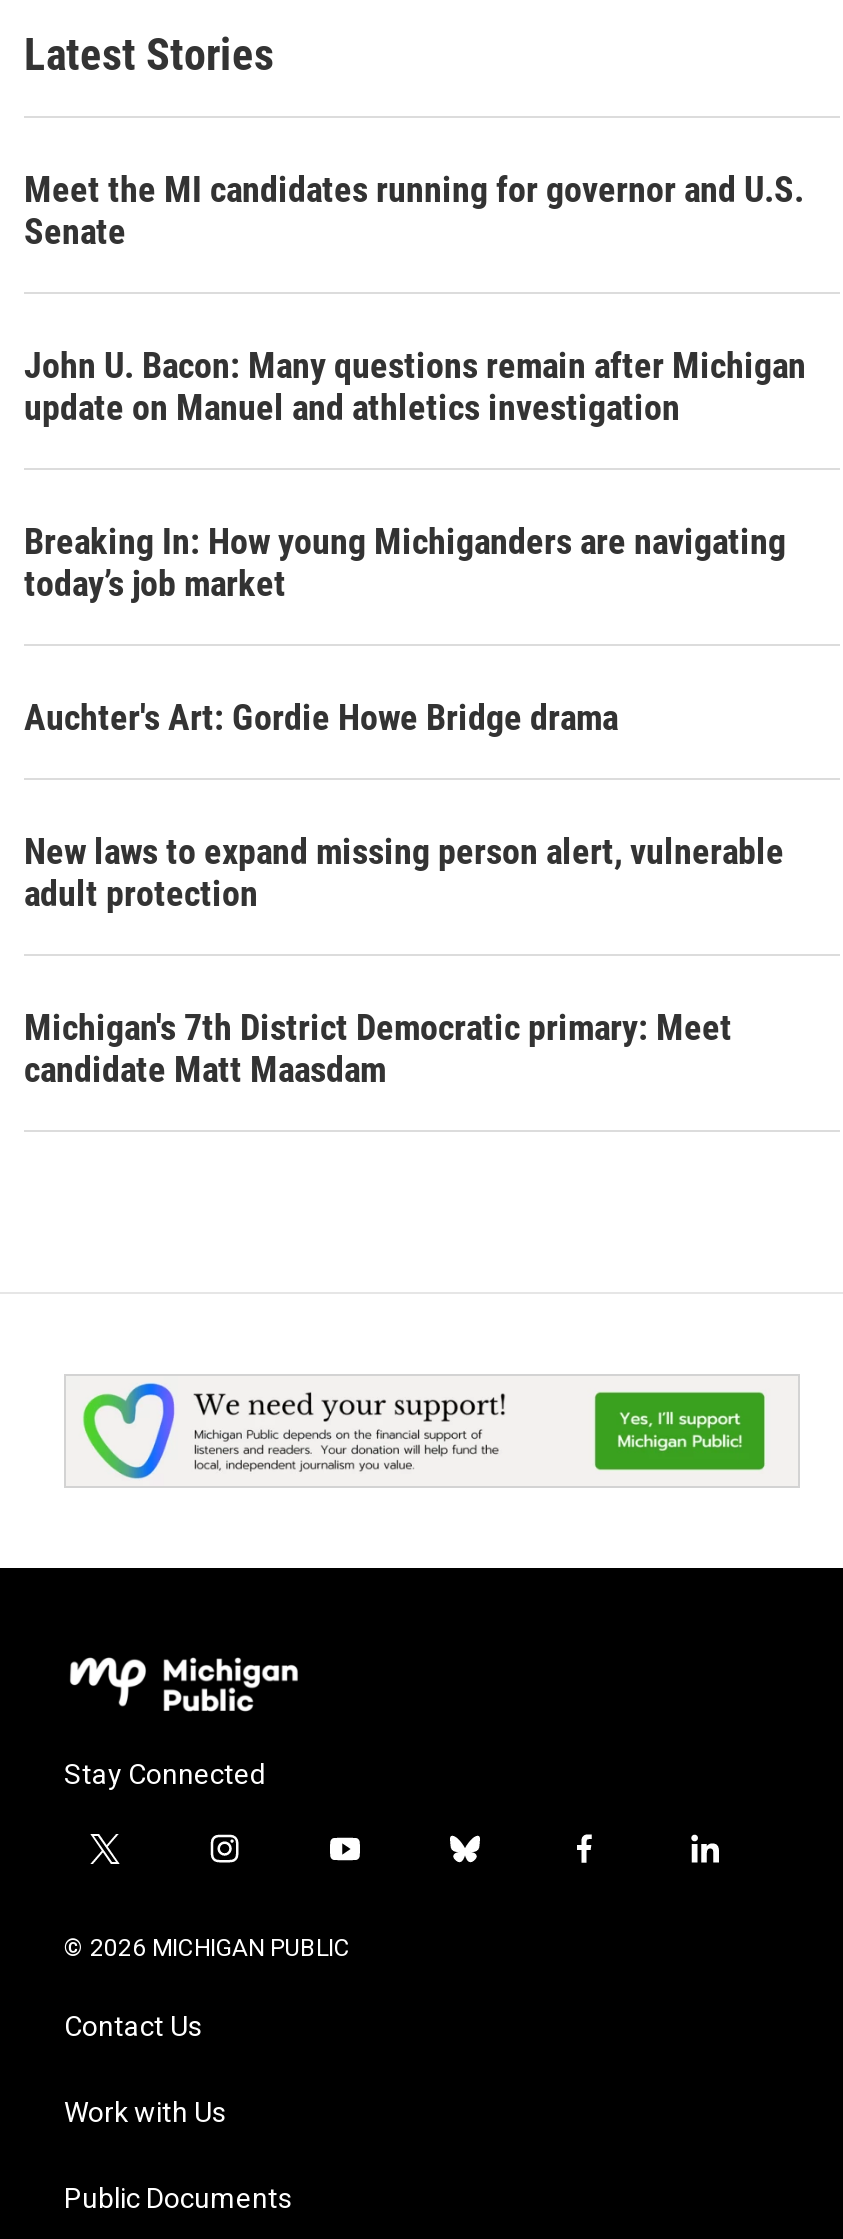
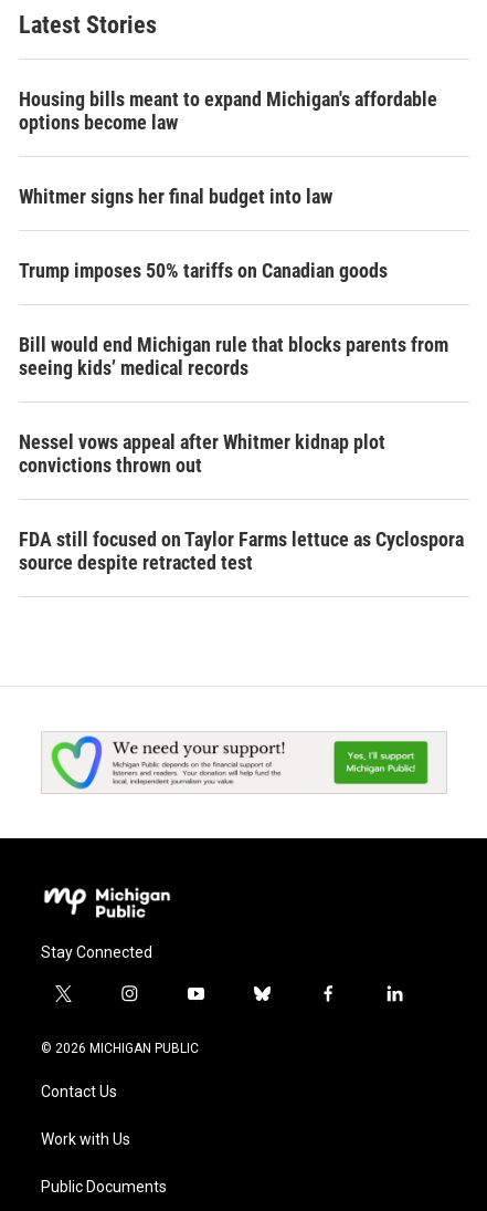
[24,168,804,252] Meet the MI candidates running for governor and U.S. | Senate -> [19,87,437,134] Housing bills meant to expand Michigan's affordable | options become law
[24,344,806,428] John U. Bacon: Many questions remain after Michigan | update on Manuel and athletics investigation -> [19,185,332,208] Whitmer signs her final budget into law
[24,520,786,604] Breaking In: How young Michiganders are navigating | today’s job market -> [19,259,388,282] Trump imposes 50% tariffs on Canadian goods
[24,696,618,738] Auchter's Art: Gordie Howe Bridge drama -> [19,333,448,379] Bill would end Michigan rule that blocks parents from | seeing kids’ medical records
[24,830,784,914] New laws to expand missing person alert, vulnerable | adult protection -> [19,430,385,477] Nessel vows appeal after Whitmer kidnap plot | convictions thrown out
[24,1006,732,1090] Michigan's 7th District Democratic primary: Meet | candidate Matt Maasdam -> [19,528,464,574] FDA still focused on Taylor Farms lettuce as Cyclospora | source despite retracted test

